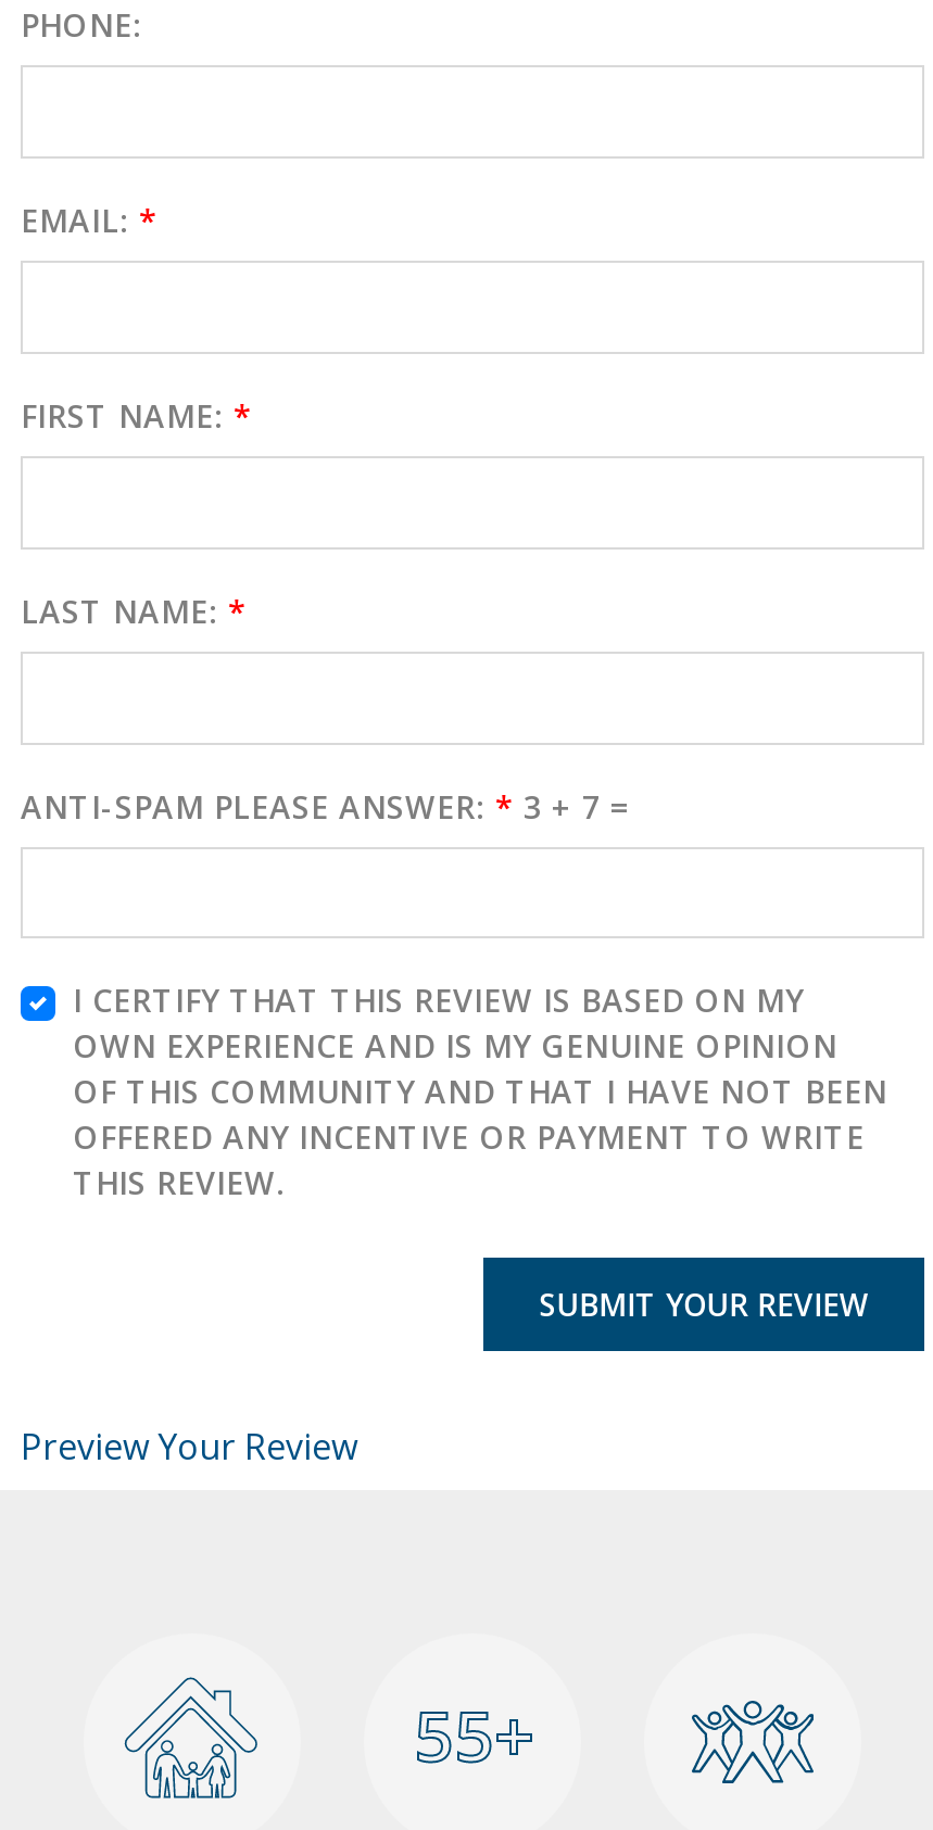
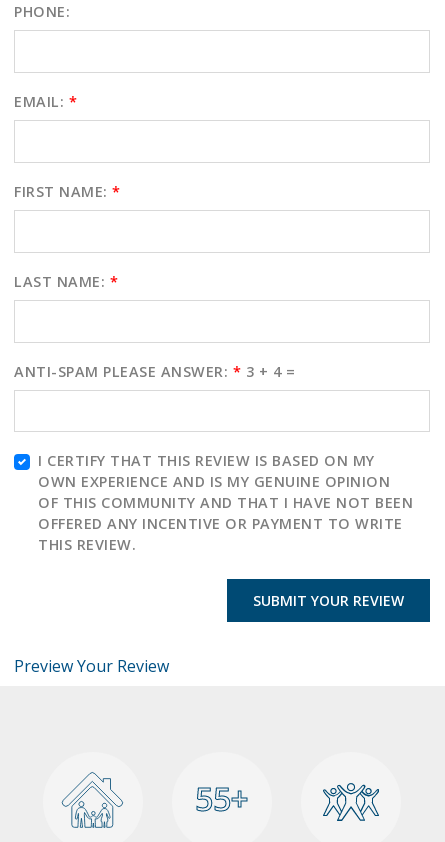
[21,785,631,826] ANTI-SPAM PLEASE ANSWER: * 3 + 7 = -> [14,361,295,380] ANTI-SPAM PLEASE ANSWER: * 3 + 4 =

